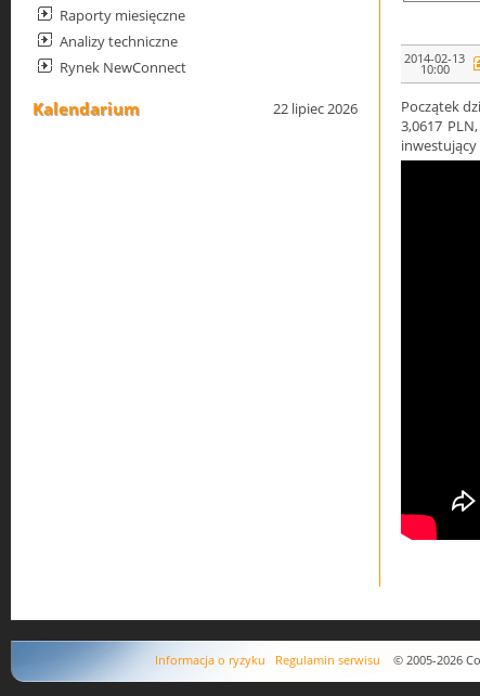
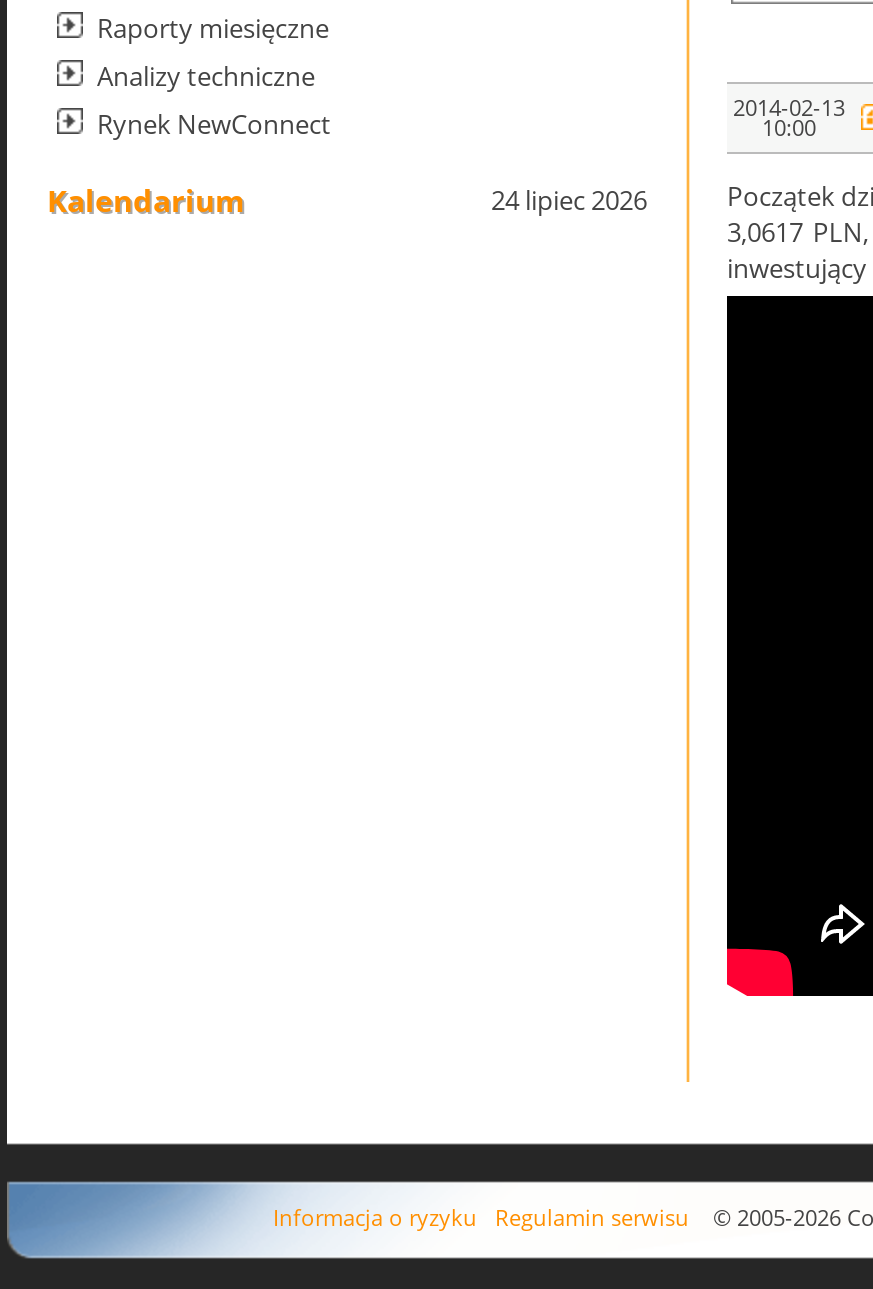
[273,99,358,118] 22 lipiec 2026 -> [491,182,647,218] 24 lipiec 2026

